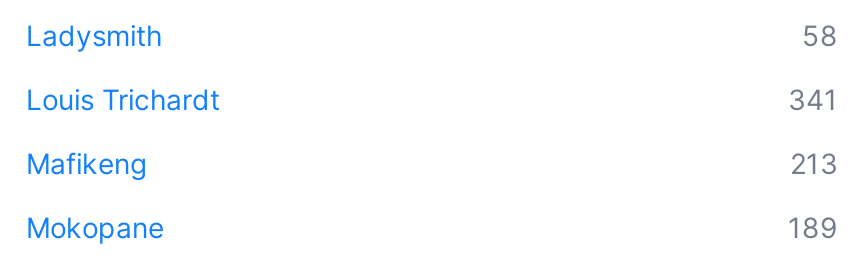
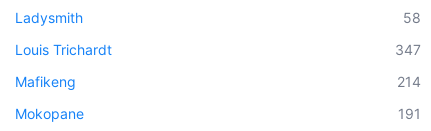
[788,82,838,116] 341 -> [395,41,421,58] 347
[790,146,838,180] 213 -> [397,73,421,90] 214
[788,210,838,244] 189 -> [398,105,421,122] 191

